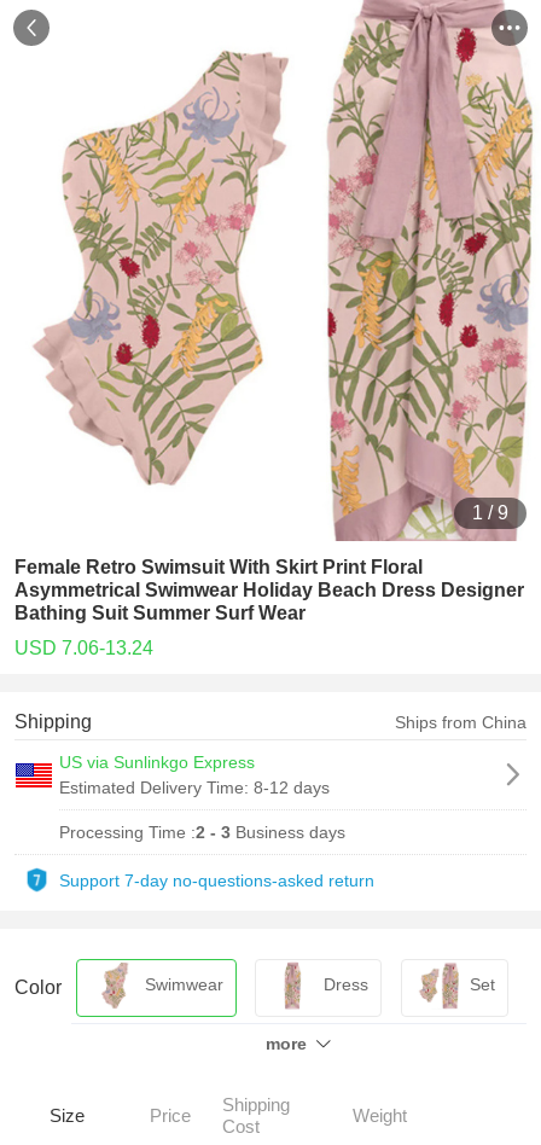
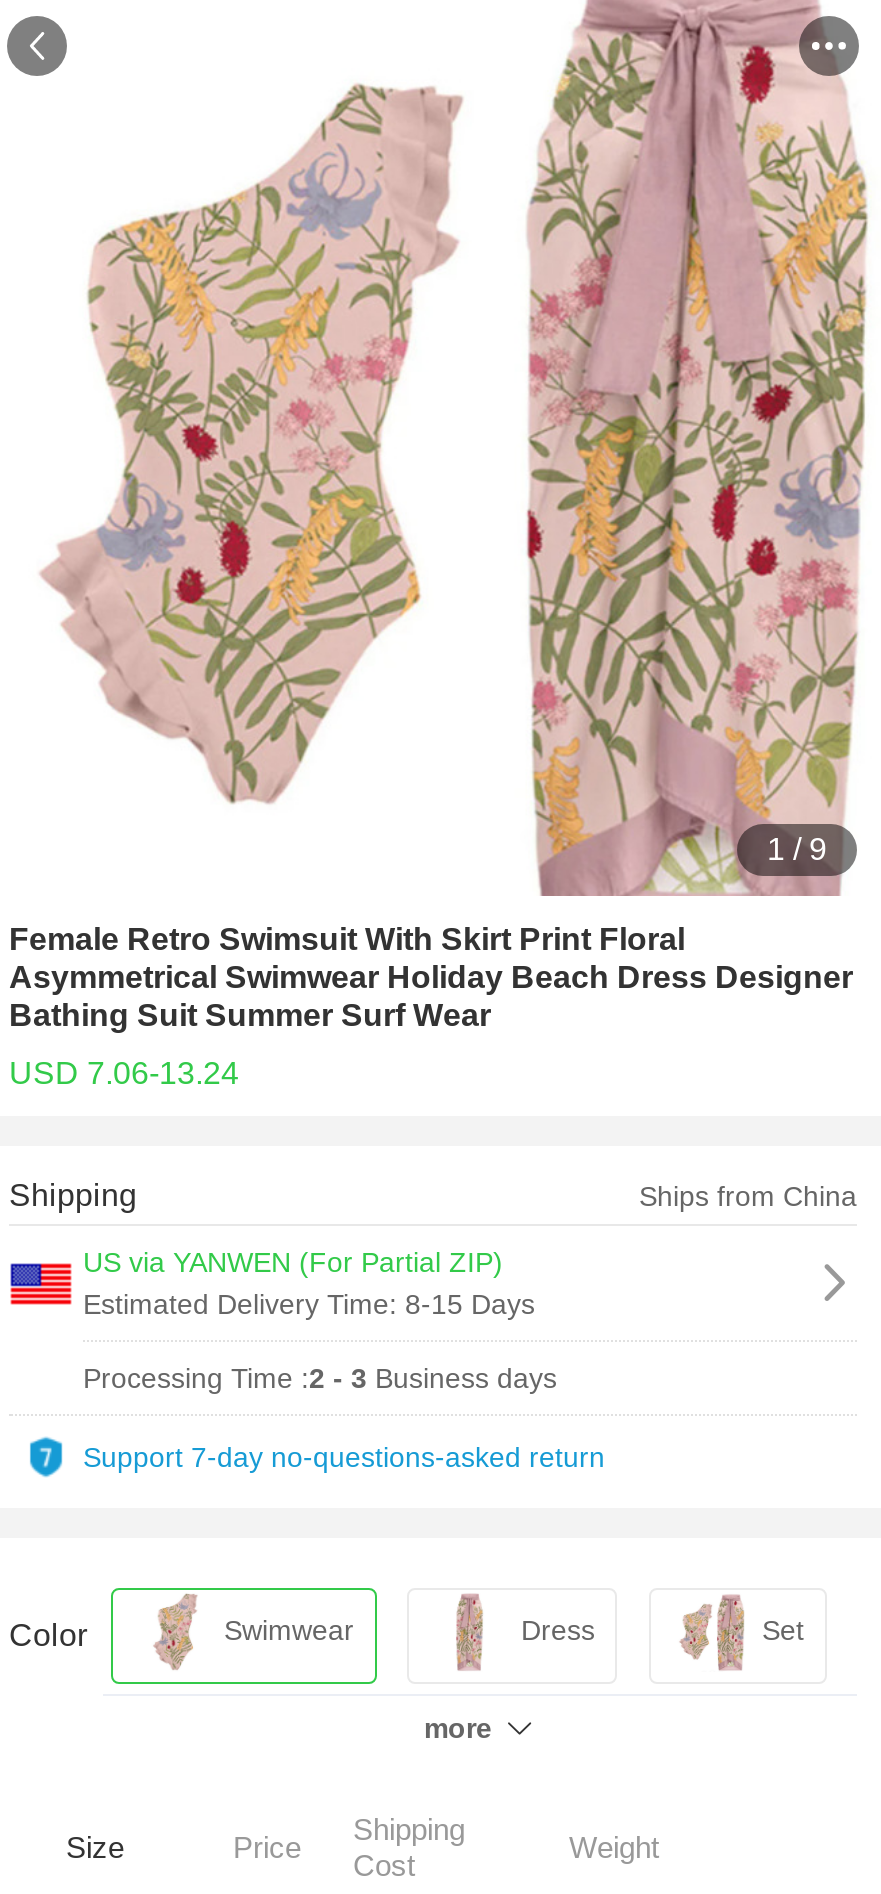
[59,752,330,797] US via Sunlinkgo Express | Estimated Delivery Time: 8-12 days -> [83,1246,535,1320] US via YANWEN (For Partial ZIP) | Estimated Delivery Time: 8-15 Days

